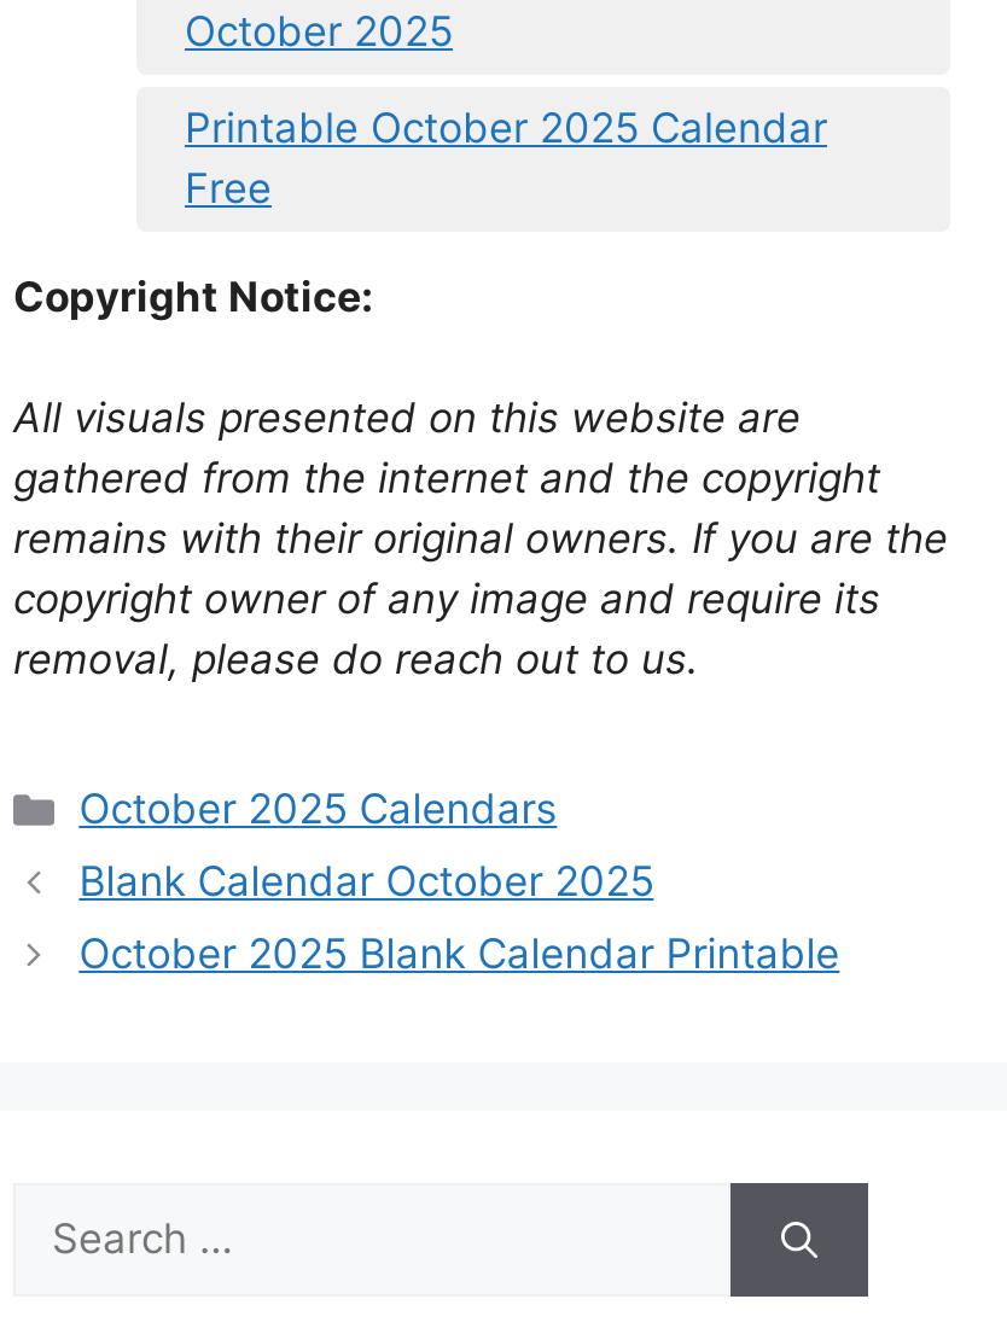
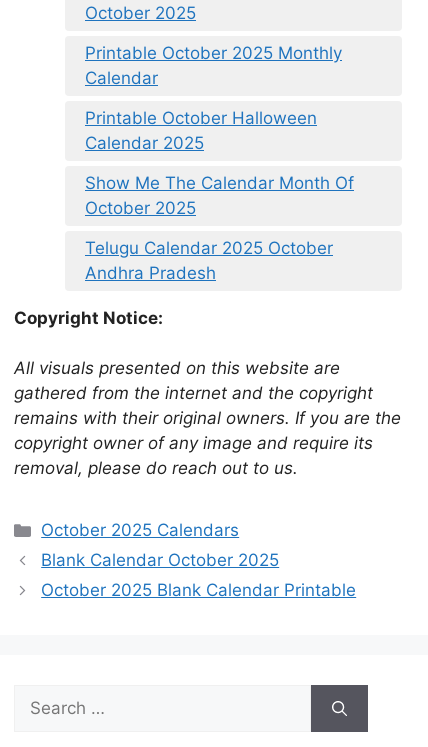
[185,104,827,212] Printable October 2025 Calendar | Free -> [85,43,354,283] Printable October 2025 Monthly | Calendar | Printable October Halloween | Calendar 2025 | Show Me The Calendar Month Of | October 2025 | Telugu Calendar 2025 October | Andhra Pradesh

